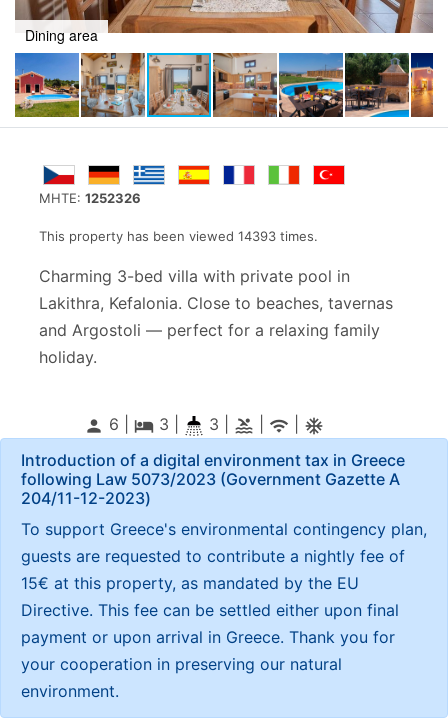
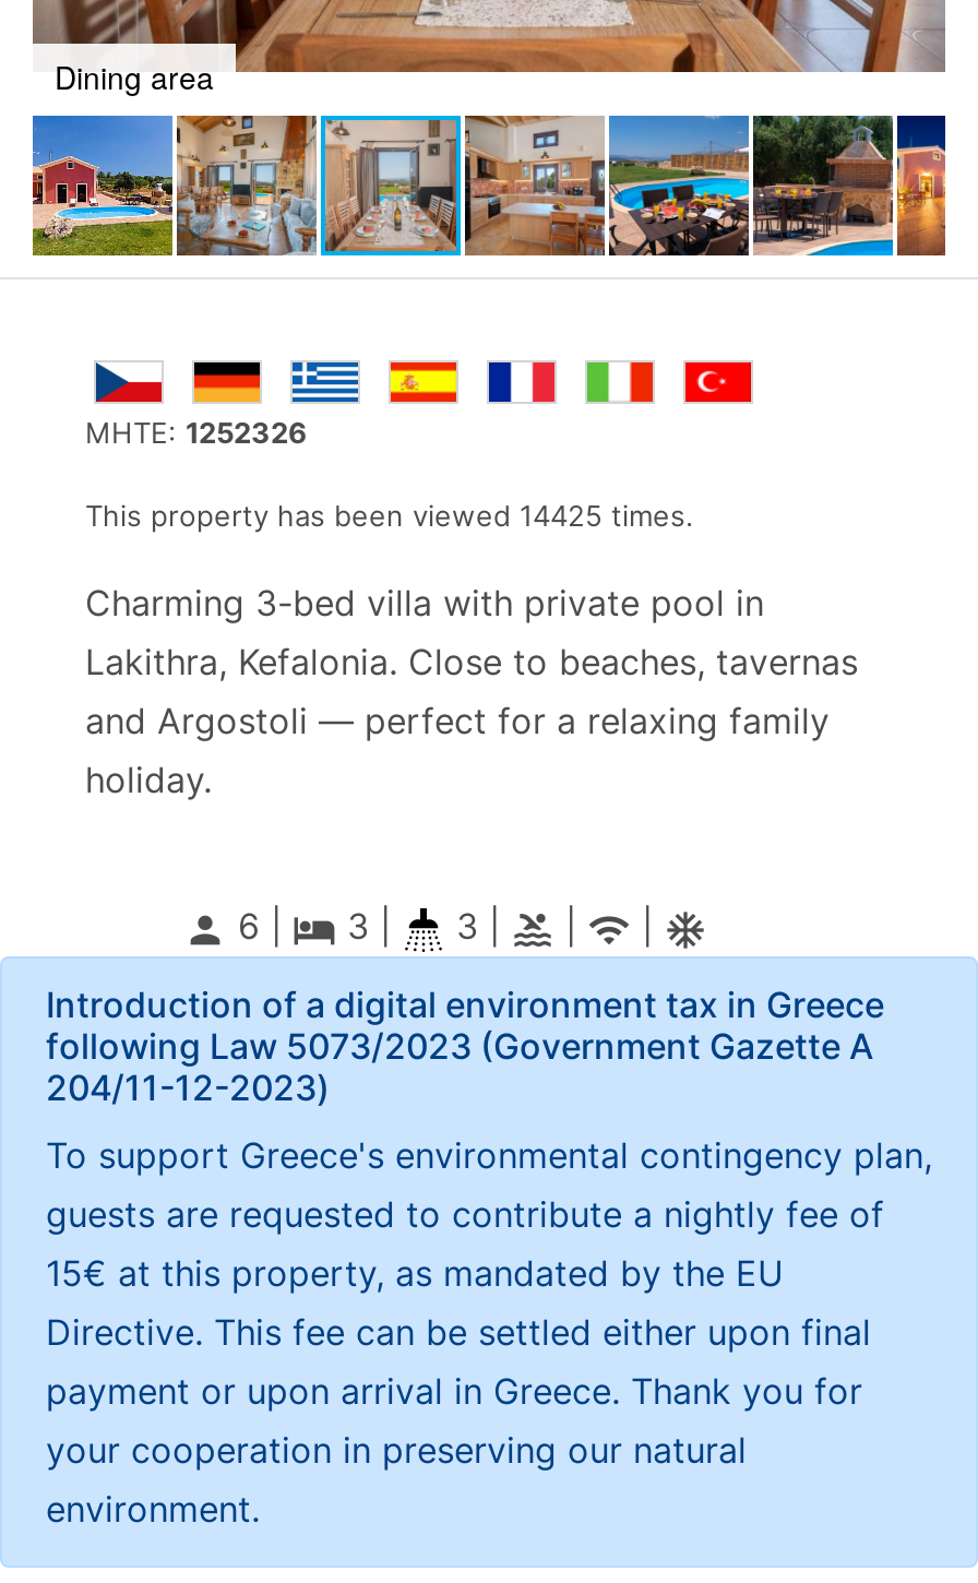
[39,228,318,244] This property has been viewed 14393 times. -> [85,498,694,533] This property has been viewed 14425 times.

